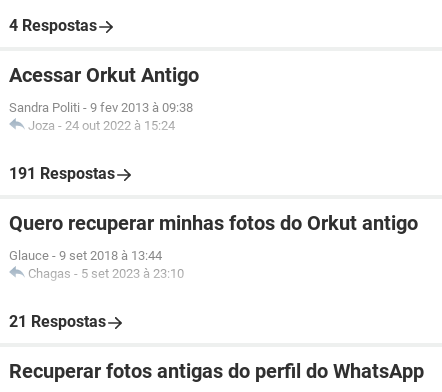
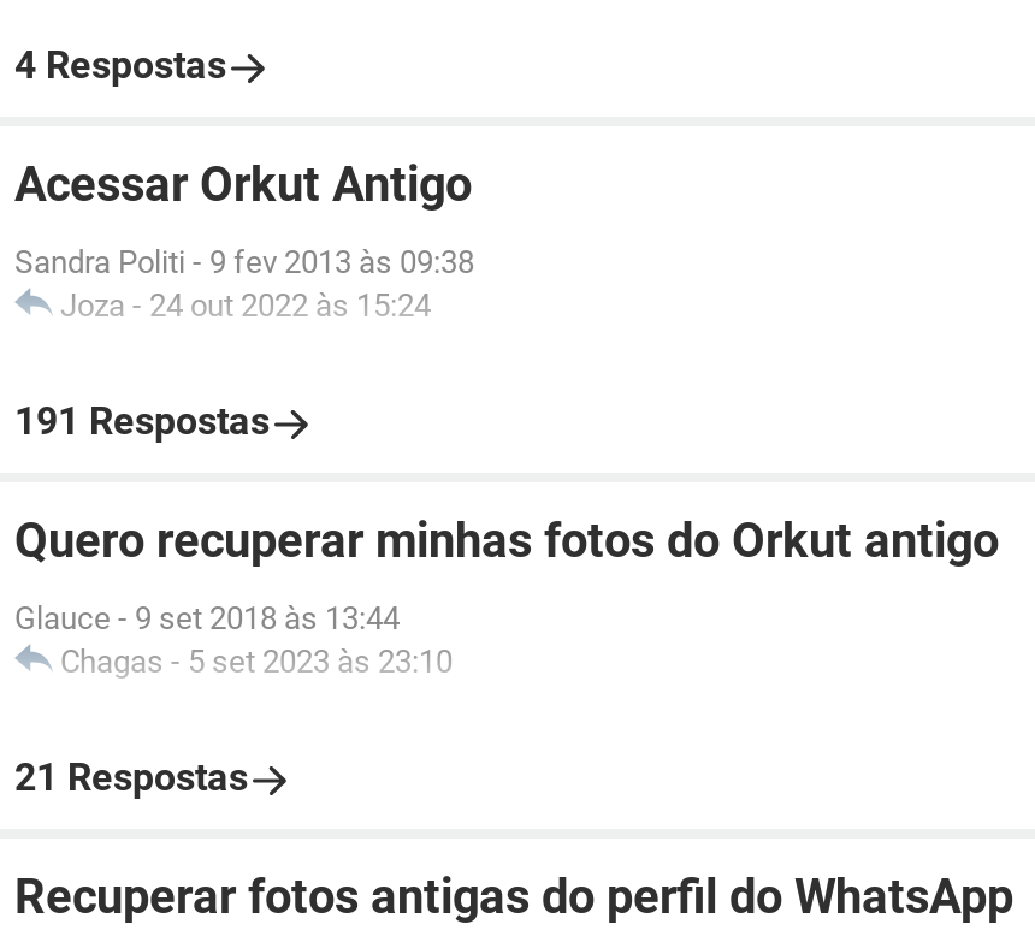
[9,100,193,115] Sandra Politi - 9 fev 2013 à 09:38 -> [14,244,474,280] Sandra Politi - 9 fev 2013 às 09:38
[28,118,175,133] Joza - 24 out 2022 à 15:24 -> [60,288,431,324] Joza - 24 out 2022 às 15:24
[9,248,162,263] Glauce - 9 set 2018 à 13:44 -> [14,600,400,636] Glauce - 9 set 2018 às 13:44
[28,266,184,281] Chagas - 5 set 2023 à 23:10 -> [60,644,453,680] Chagas - 5 set 2023 às 23:10

